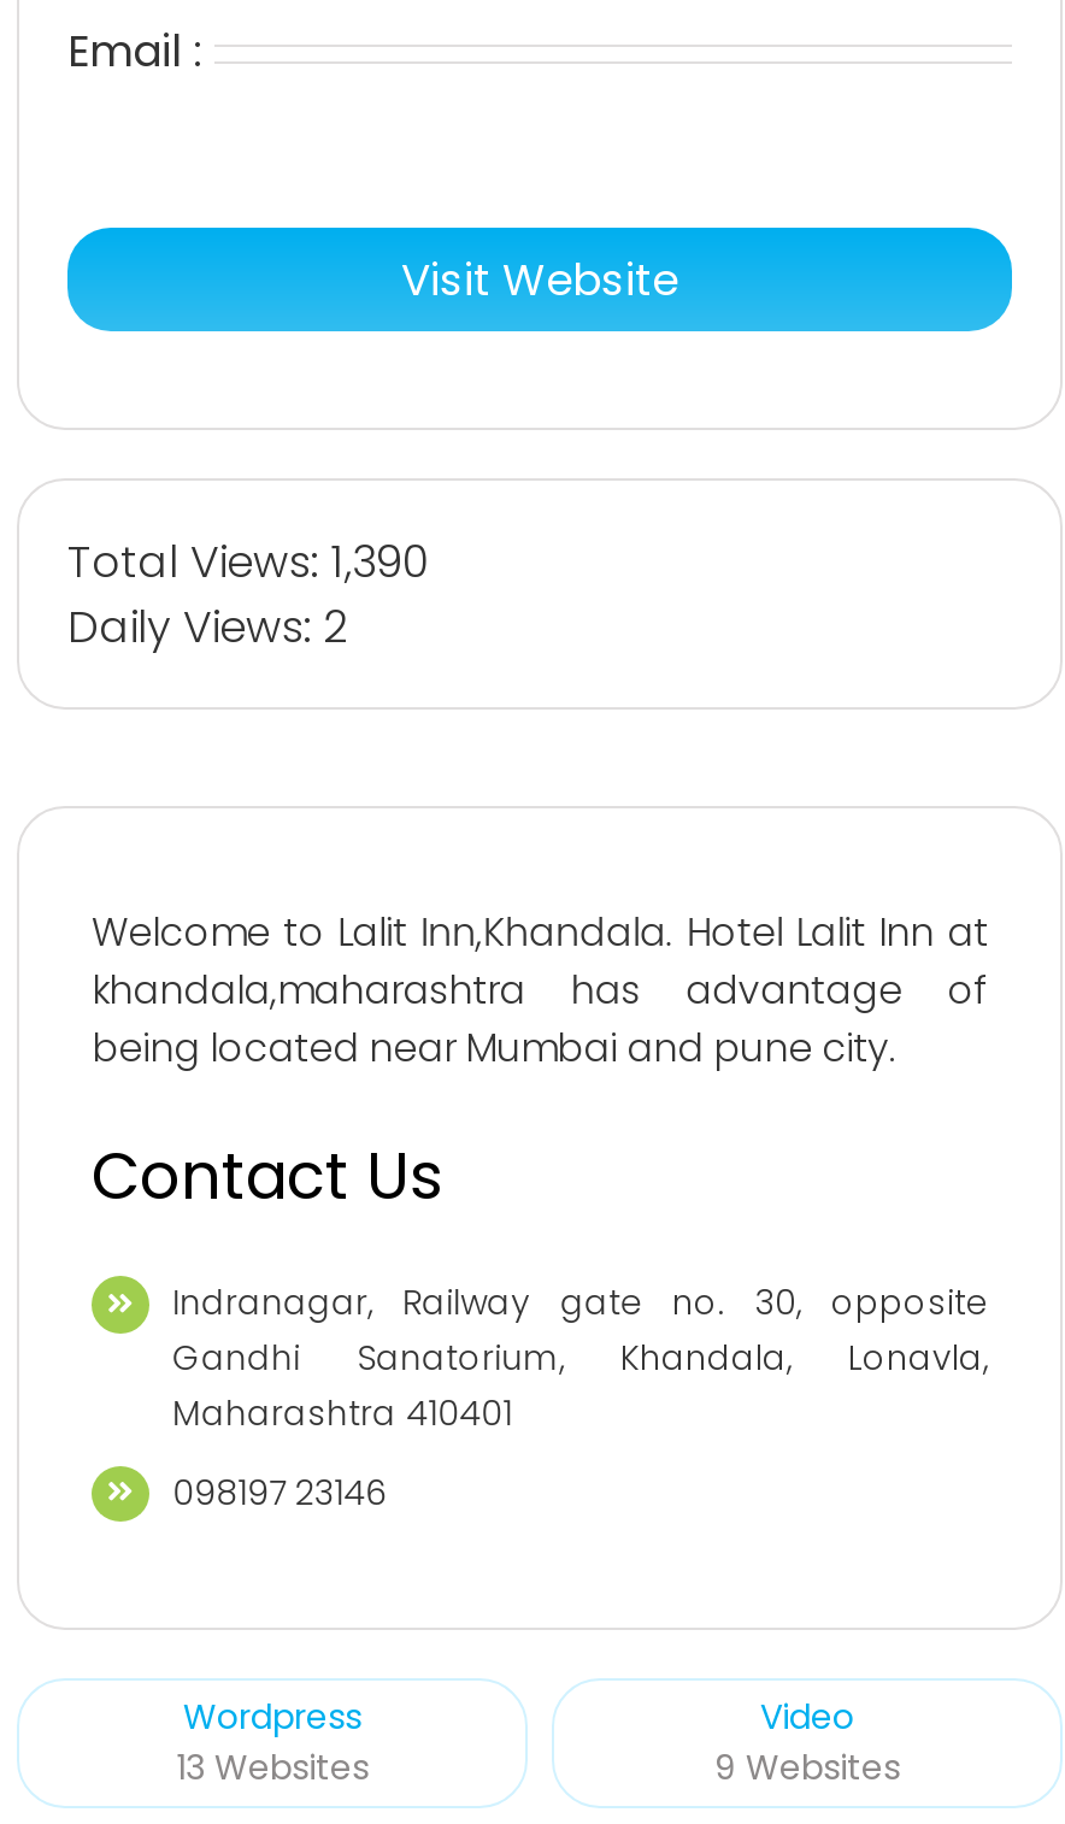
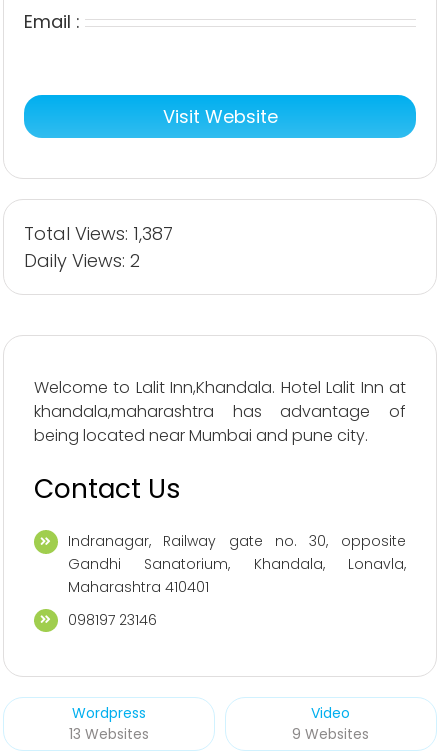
[67,531,426,592] Total Views: 1,390 -> [24,221,173,246] Total Views: 1,387

